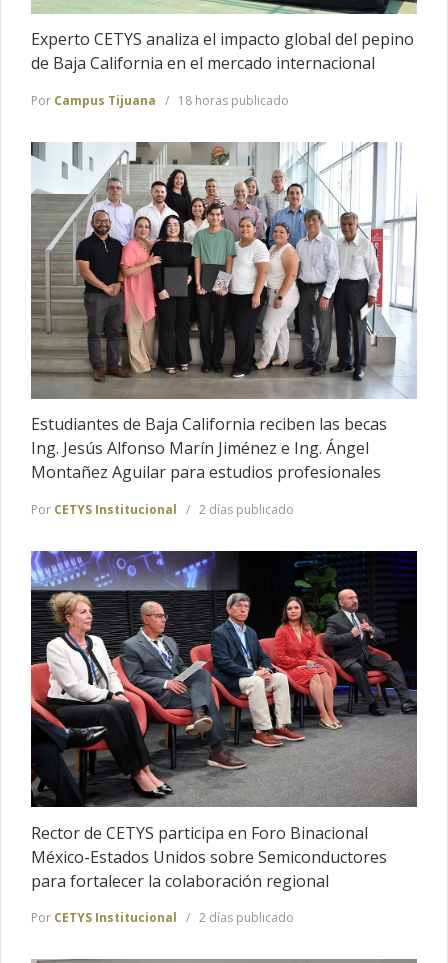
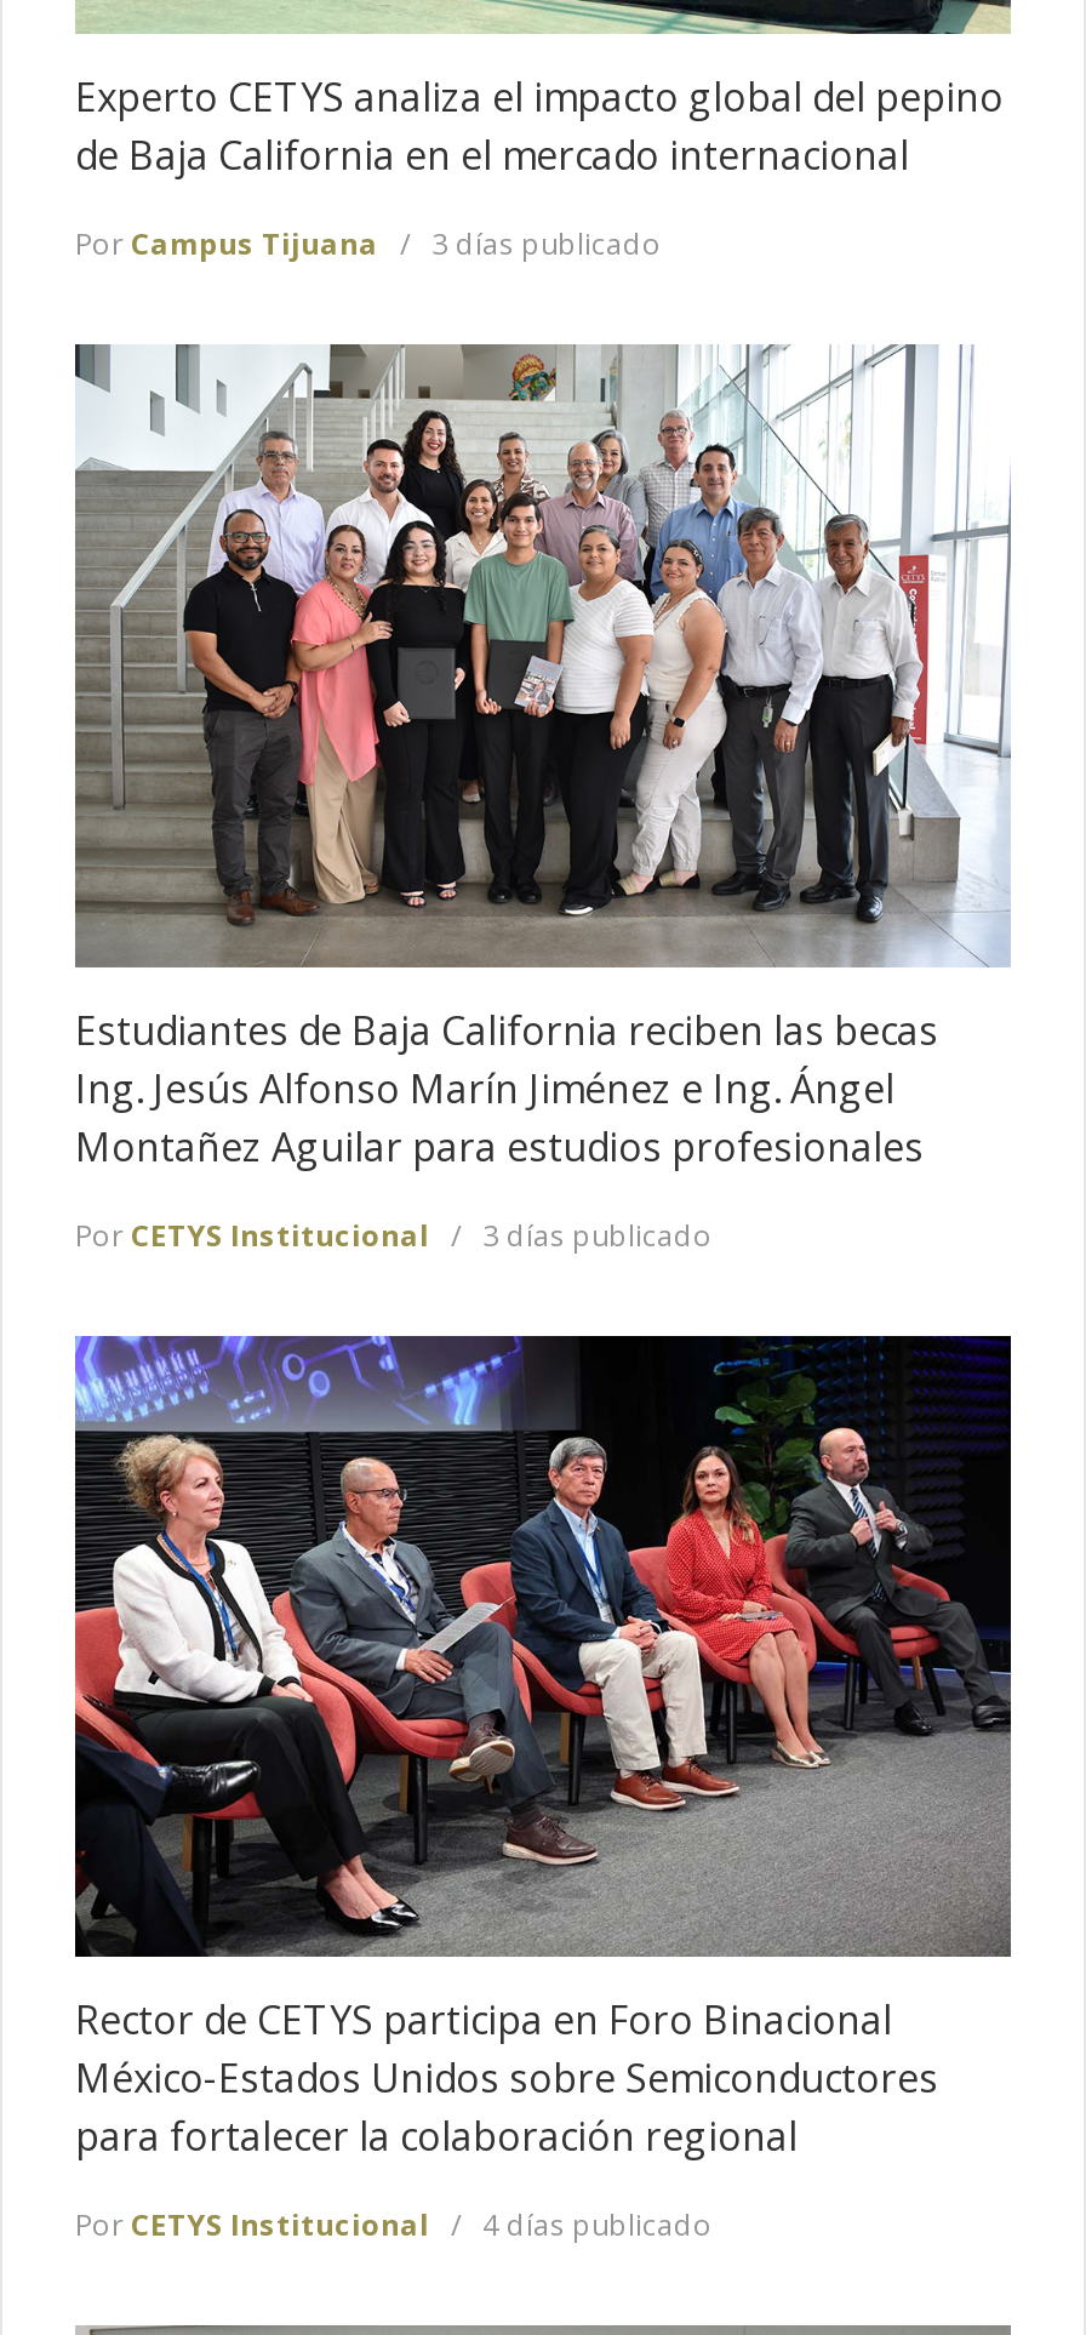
[175,92,289,109] 18 horas publicado -> [424,222,662,263] 3 días publicado
[196,501,294,518] 2 días publicado -> [475,1214,713,1255] 3 días publicado
[196,909,294,926] 2 días publicado -> [475,2204,713,2245] 4 días publicado

